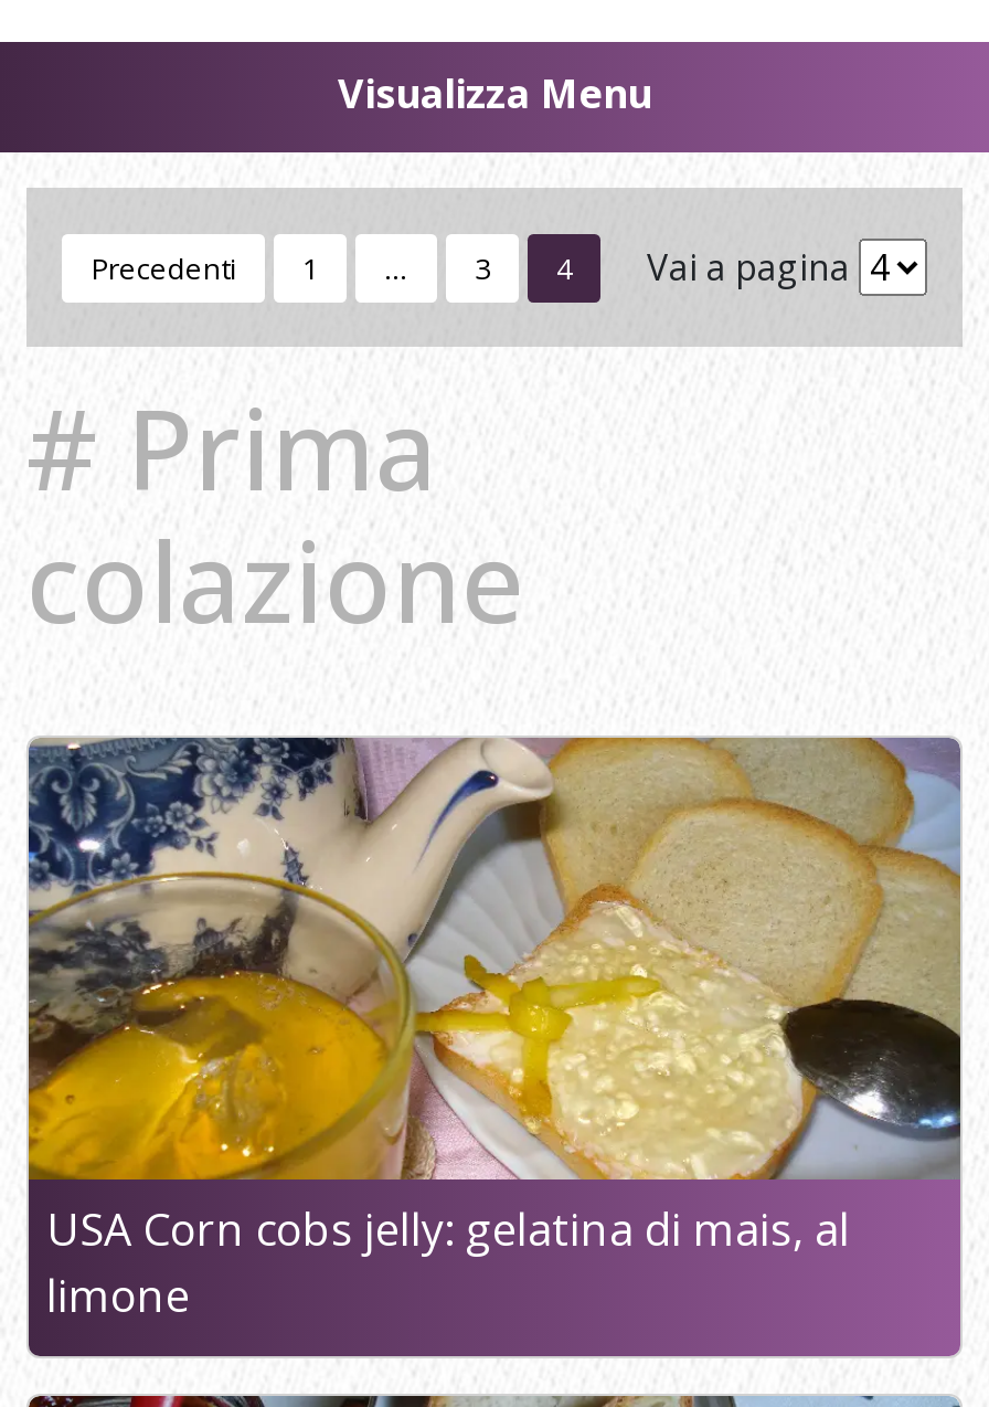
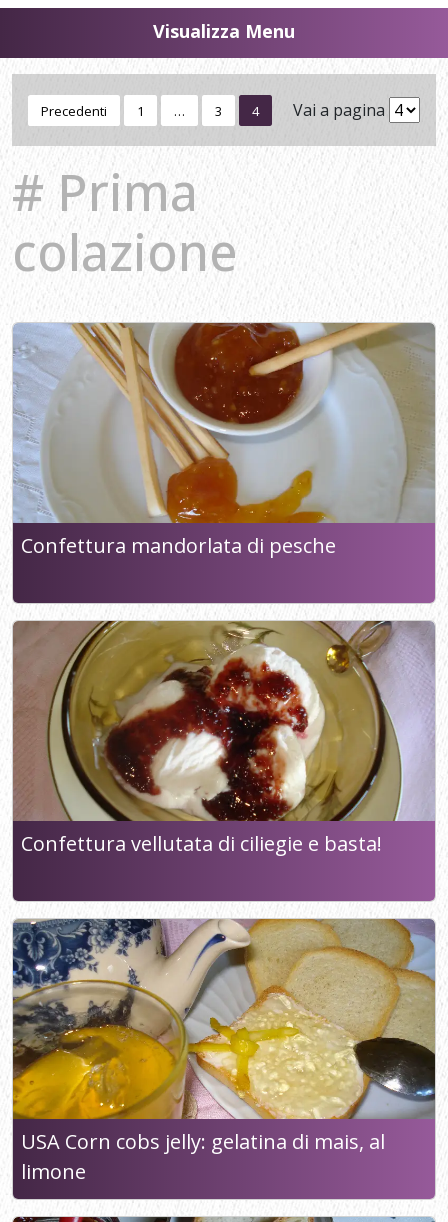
none -> [12,322,435,559] [image] | Confettura mandorlata di pesche
none -> [13,620,436,902] [image] | Confettura vellutata di ciliegie e basta!

